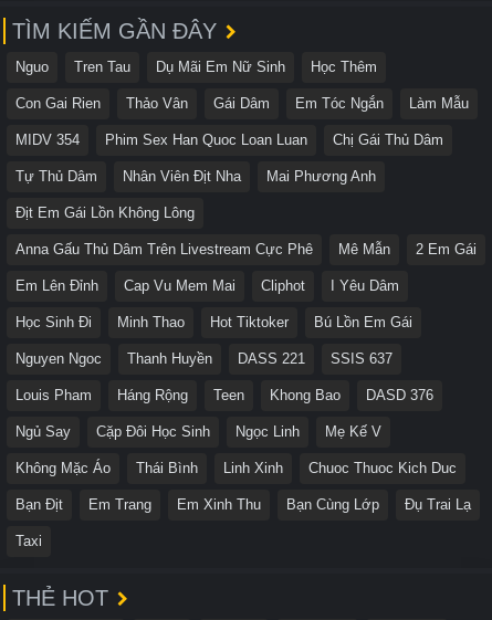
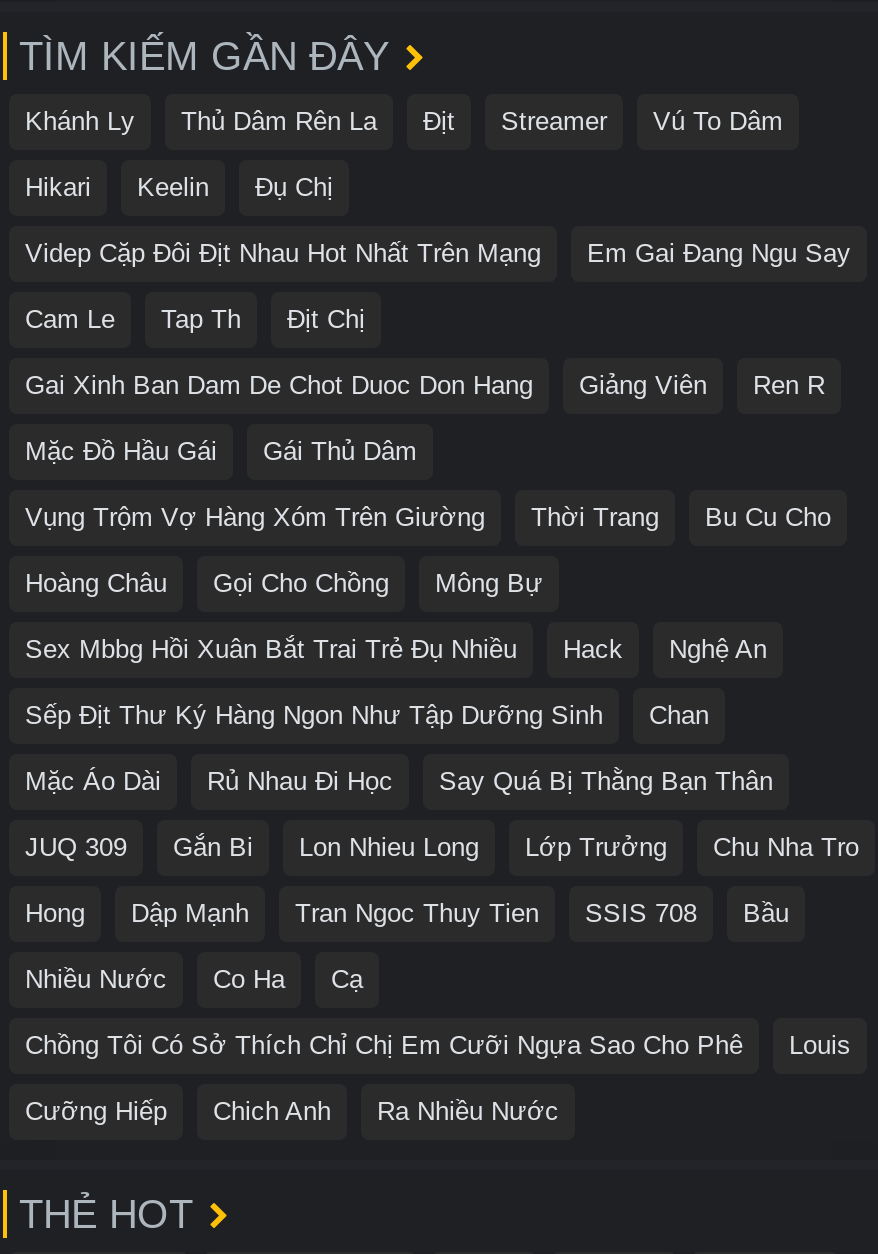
[15,59,477,549] Nguo | Tren Tau | Dụ Mãi Em Nữ Sinh | Học Thêm | Con Gai Rien | Thảo Vân | Gái Dâm | Em Tóc Ngắn | Làm Mẫu | MIDV 354 | Phim Sex Han Quoc Loan Luan | Chị Gái Thủ Dâm | Tự Thủ Dâm | Nhân Viên Địt Nha | Mai Phương Anh | Địt Em Gái Lồn Không Lông | Anna Gấu Thủ Dâm Trên Livestream Cực Phê | Mê Mẫn | 2 Em Gái | Em Lên Đỉnh | Cap Vu Mem Mai | Cliphot | I Yêu Dâm | Học Sinh Đi | Minh Thao | Hot Tiktoker | Bú Lồn Em Gái | Nguyen Ngoc | Thanh Huyền | DASS 221 | SSIS 637 | Louis Pham | Háng Rộng | Teen | Khong Bao | DASD 376 | Ngủ Say | Cặp Đôi Học Sinh | Ngọc Linh | Mẹ Kế V | Không Mặc Áo | Thái Bình | Linh Xinh | Chuoc Thuoc Kich Duc | Bạn Địt | Em Trang | Em Xinh Thu | Bạn Cùng Lớp | Đụ Trai Lạ | Taxi -> [25,106,859,1126] Khánh Ly | Thủ Dâm Rên La | Địt | Streamer | Vú To Dâm | Hikari | Keelin | Đụ Chị | Videp Cặp Đôi Địt Nhau Hot Nhất Trên Mạng | Em Gai Đang Ngu Say | Cam Le | Tap Th | Địt Chị | Gai Xinh Ban Dam De Chot Duoc Don Hang | Giảng Viên | Ren R | Mặc Đồ Hầu Gái | Gái Thủ Dâm | Vụng Trộm Vợ Hàng Xóm Trên Giường | Thời Trang | Bu Cu Cho | Hoàng Châu | Gọi Cho Chồng | Mông Bự | Sex Mbbg Hồi Xuân Bắt Trai Trẻ Đụ Nhiều | Hack | Nghệ An | Sếp Địt Thư Ký Hàng Ngon Như Tập Dưỡng Sinh | Chan | Mặc Áo Dài | Rủ Nhau Đi Học | Say Quá Bị Thằng Bạn Thân | JUQ 309 | Gắn Bi | Lon Nhieu Long | Lớp Trưởng | Chu Nha Tro | Hong | Dập Mạnh | Tran Ngoc Thuy Tien | SSIS 708 | Bầu | Nhiều Nước | Co Ha | Cạ | Chồng Tôi Có Sở Thích Chỉ Chị Em Cưỡi Ngựa Sao Cho Phê | Louis | Cưỡng Hiếp | Chich Anh | Ra Nhiều Nước

